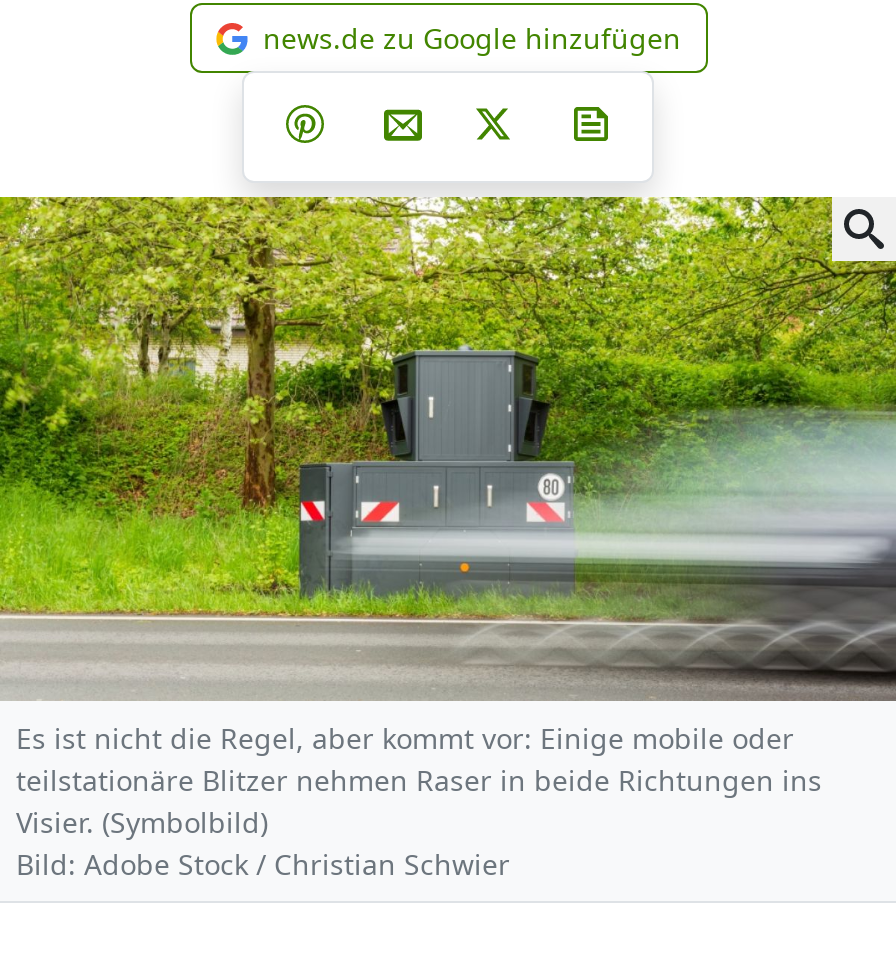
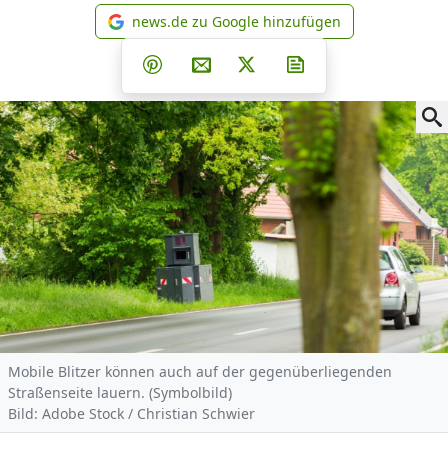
[6,195,890,841] [image] | Es ist nicht die Regel, aber kommt vor: Einige mobile oder | teilstationäre Blitzer nehmen Raser in beide Richtungen ins | Visier. (Symbolbild) -> [3,100,445,402] [image] | Mobile Blitzer können auch auf der gegenüberliegenden | Straßenseite lauern. (Symbolbild)

